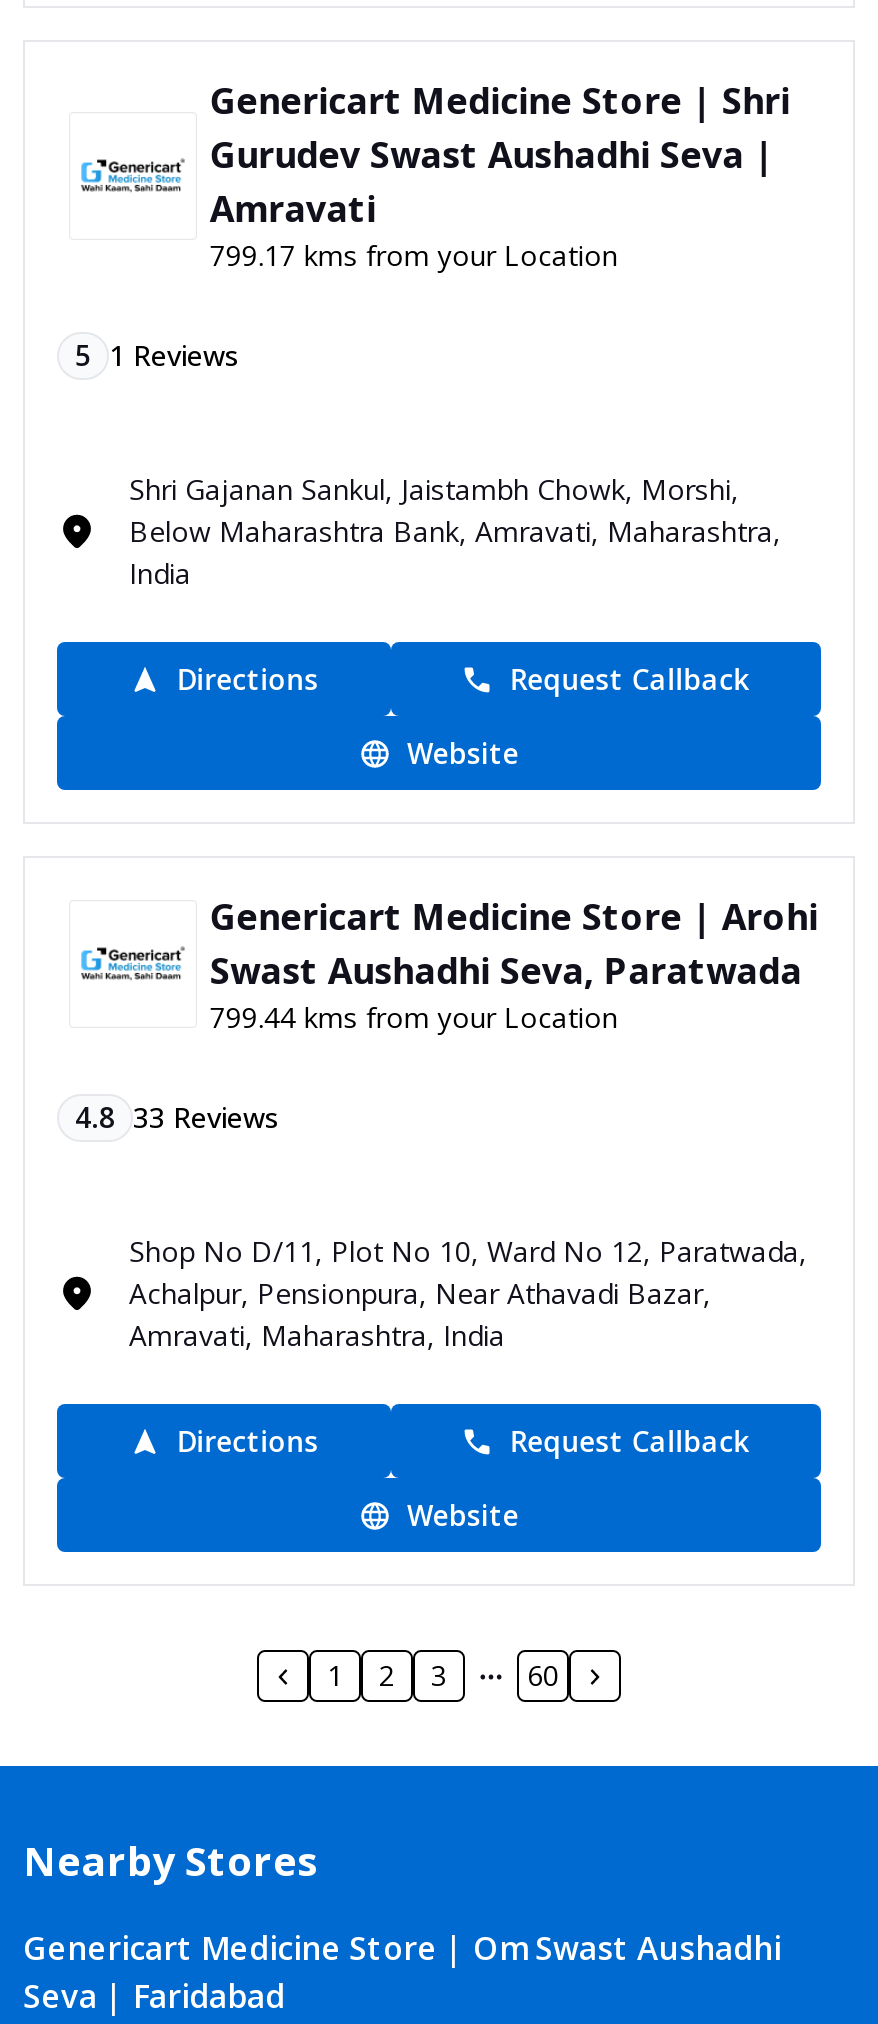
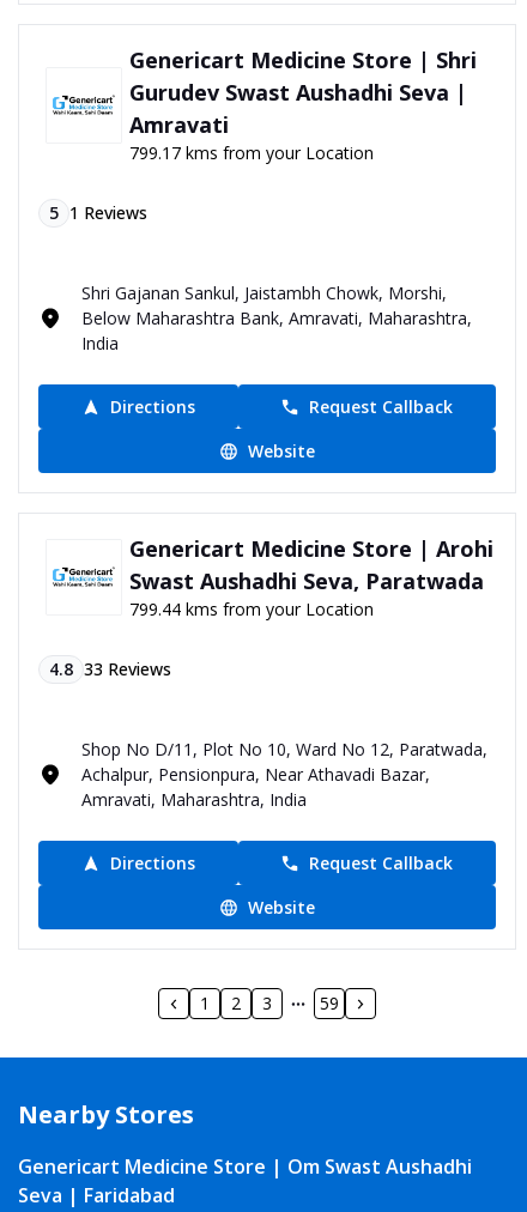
[527,1657,559,1695] 60 -> [320,992,339,1015] 59

